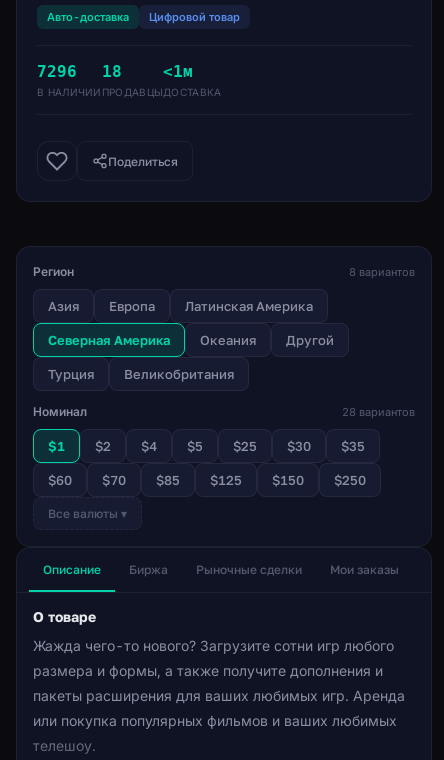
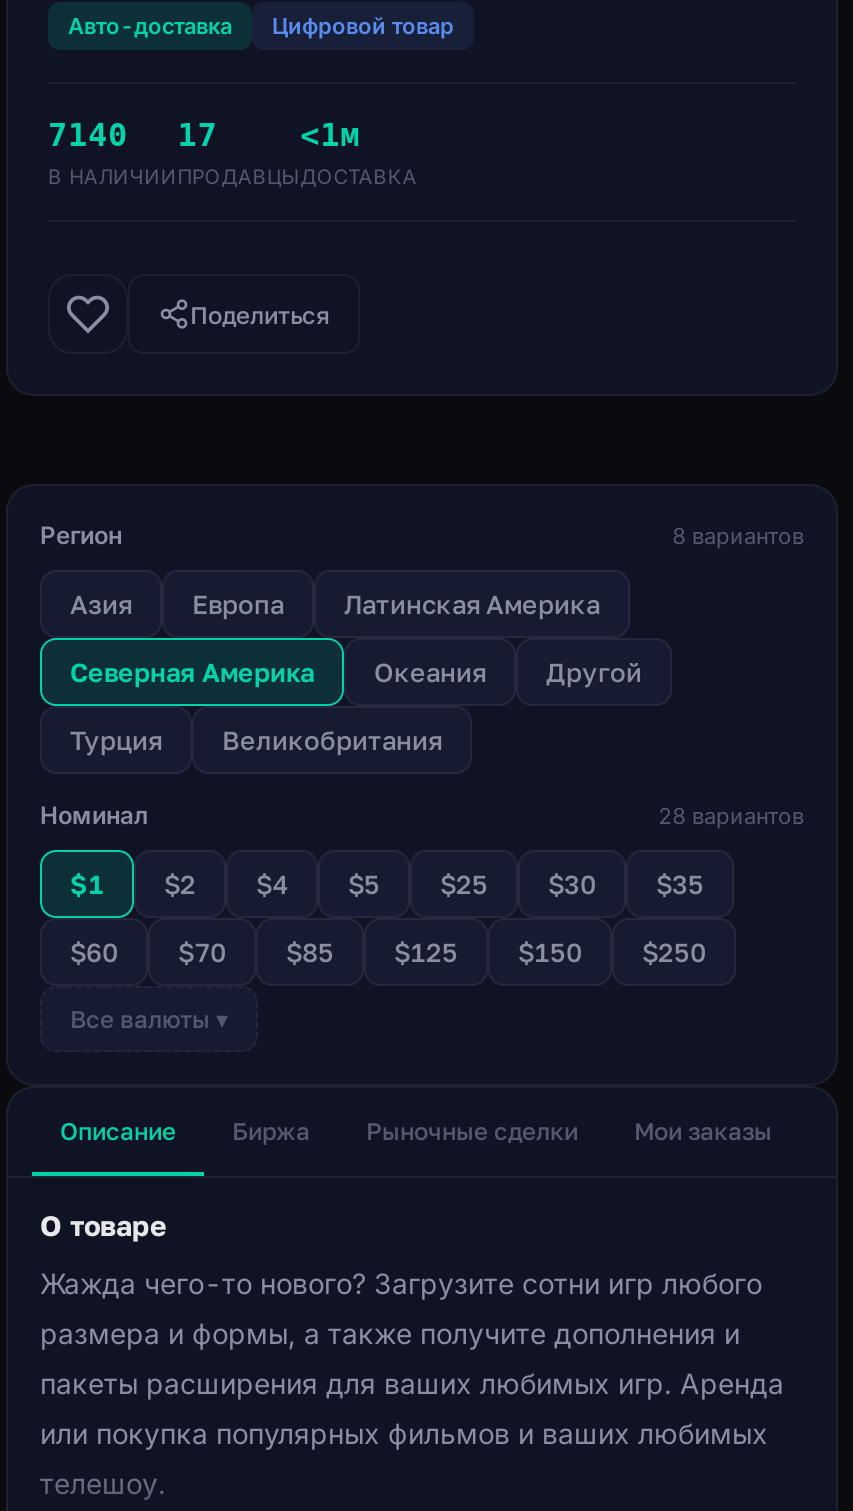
[37,62,77,81] 7296 -> [48,116,128,154] 7140
[102,62,122,81] 18 -> [177,116,217,154] 17

